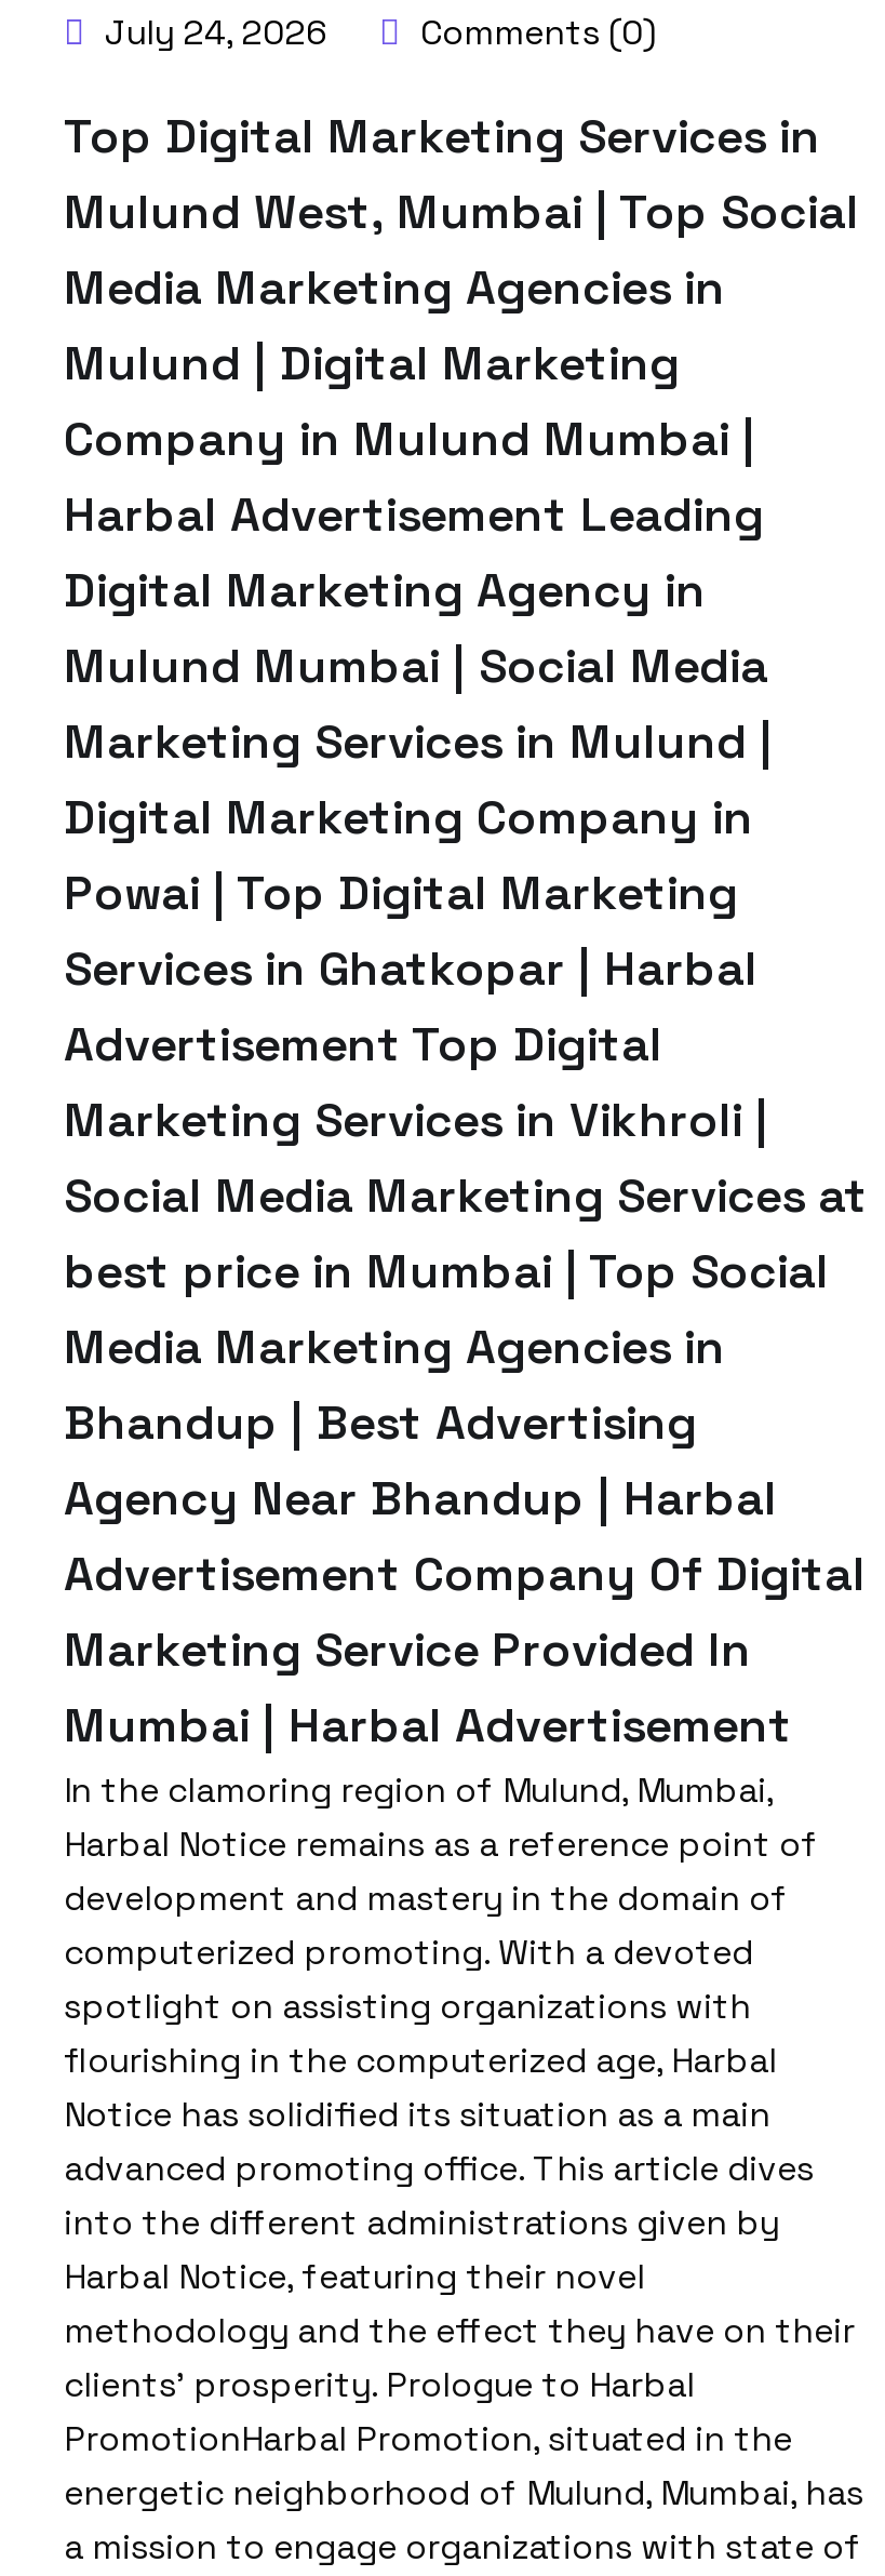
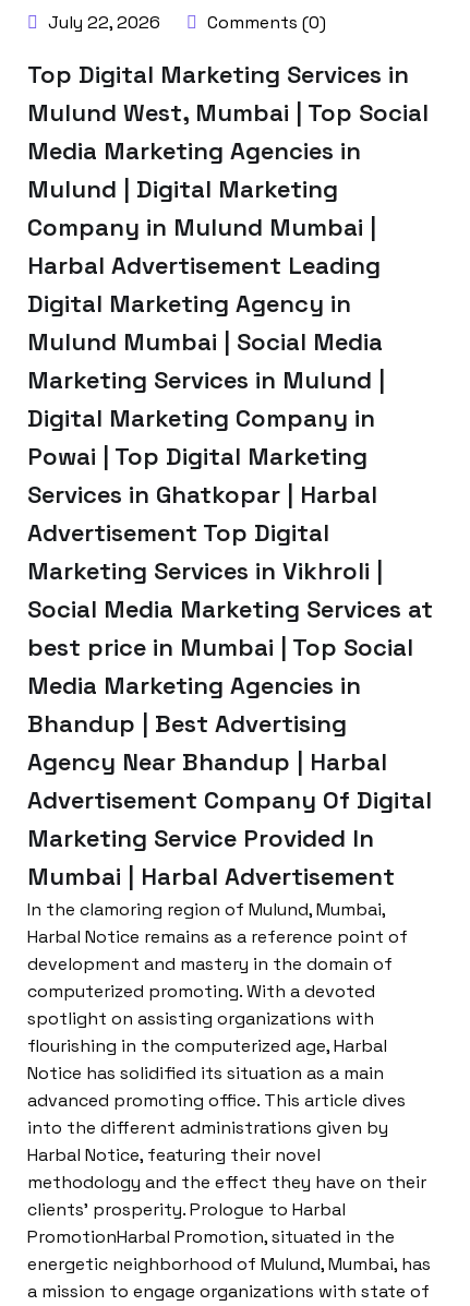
[96,10,656,55] July 24, 2026 Comments (0) -> [44,11,326,34] July 22, 2026 Comments (0)

